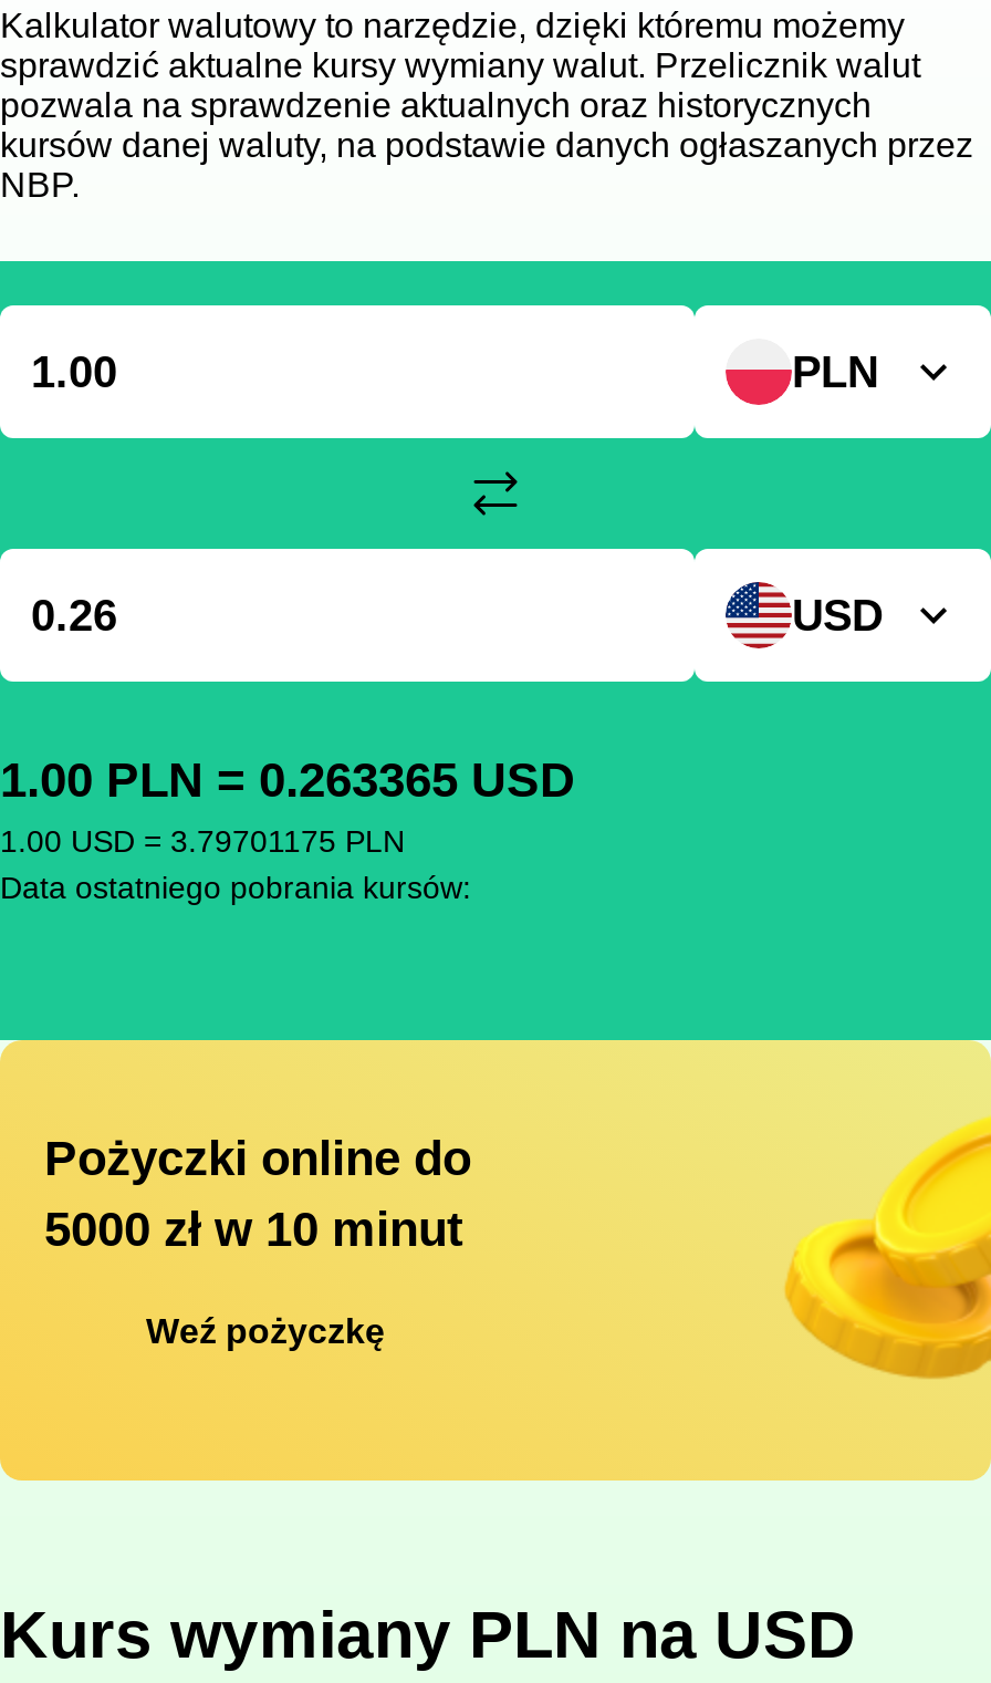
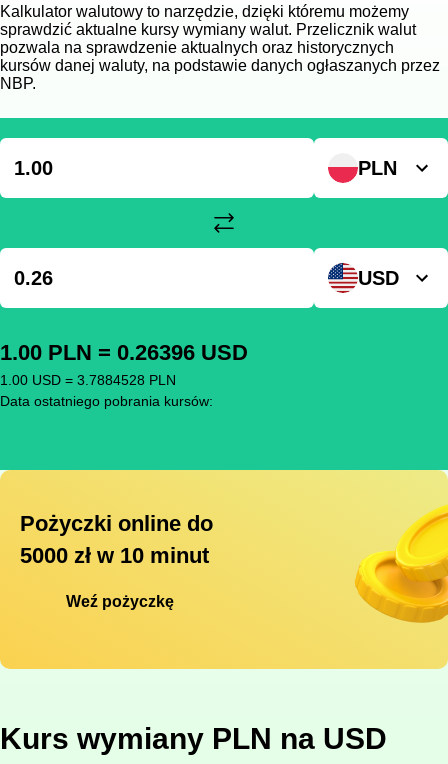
[0,752,575,808] 1.00 PLN = 0.263365 USD -> [0,340,248,365] 1.00 PLN = 0.26396 USD
[0,823,405,859] 1.00 USD = 3.79701175 PLN -> [0,372,176,388] 1.00 USD = 3.7884528 PLN

